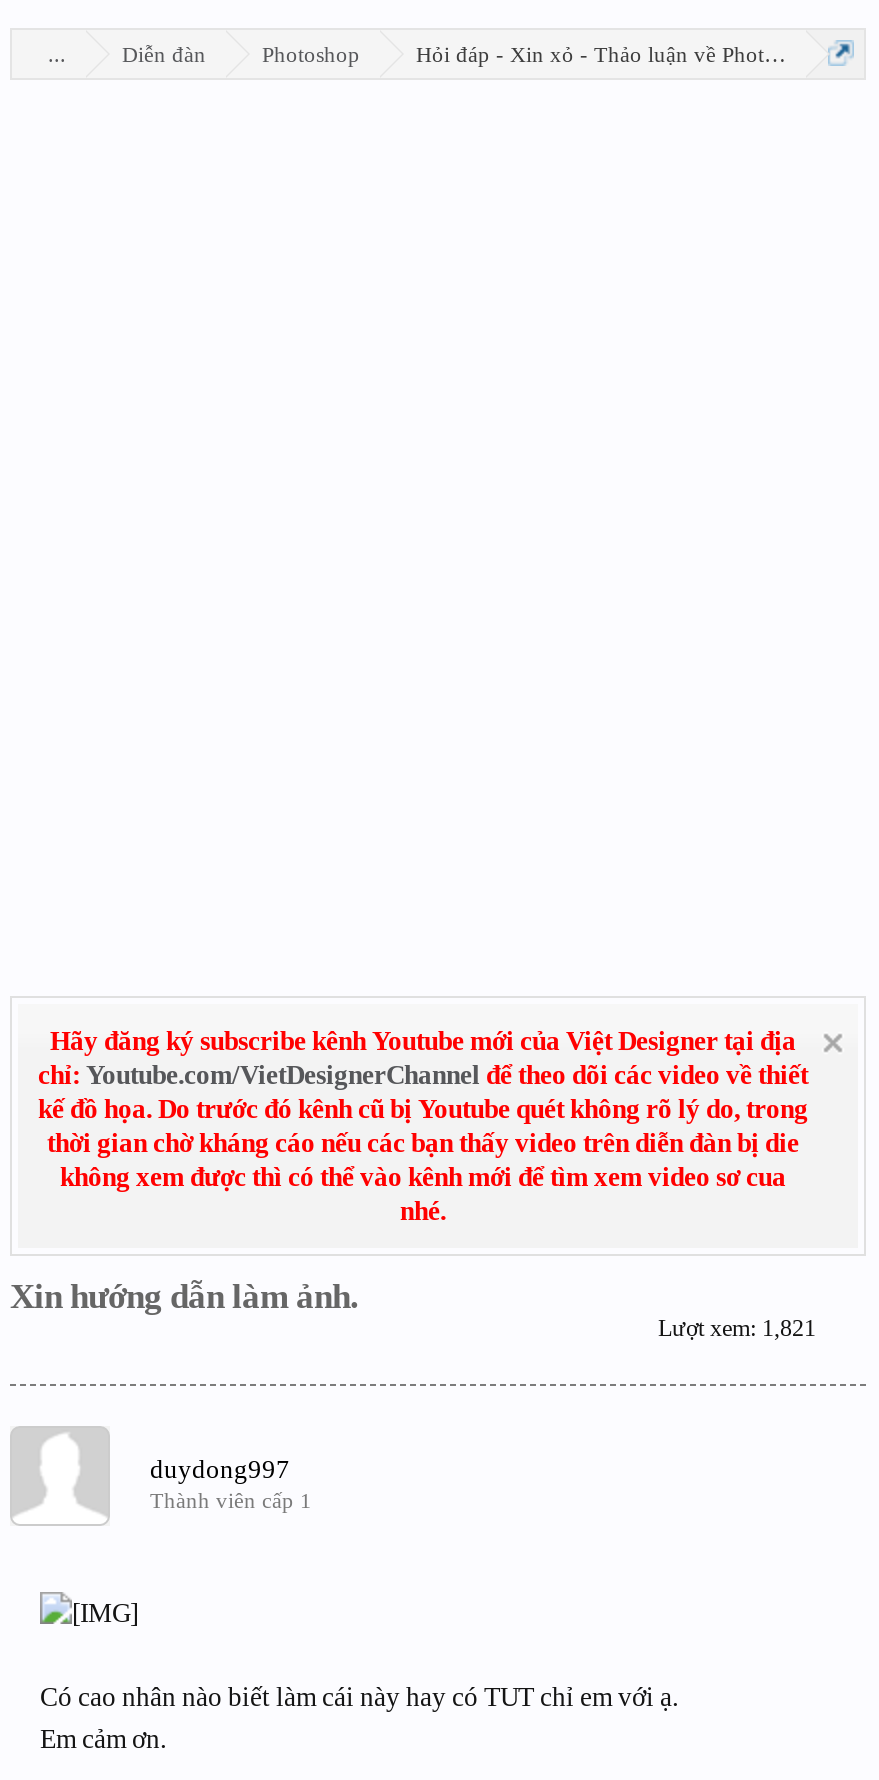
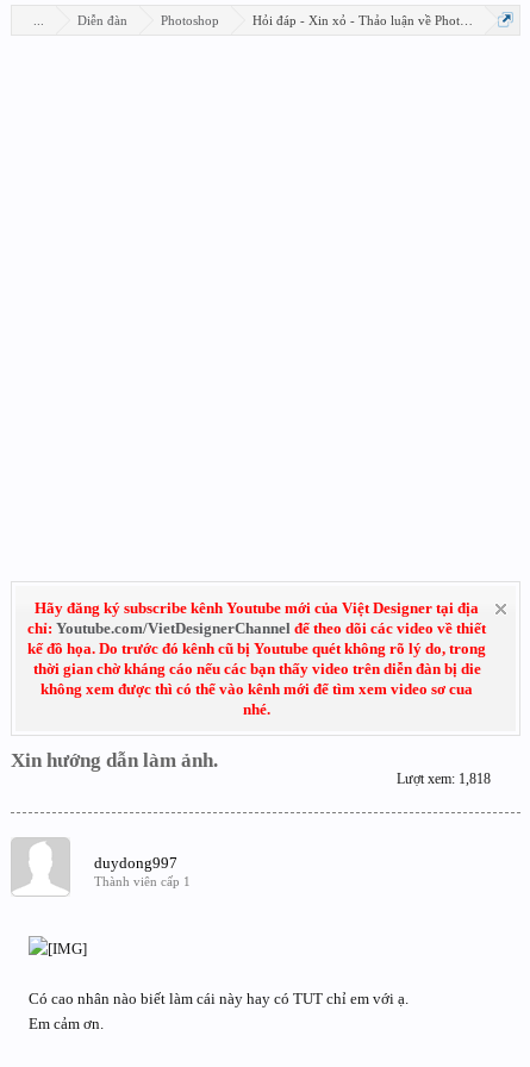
[658,1314,816,1342] Lượt xem: 1,821 -> [397,770,491,787] Lượt xem: 1,818

